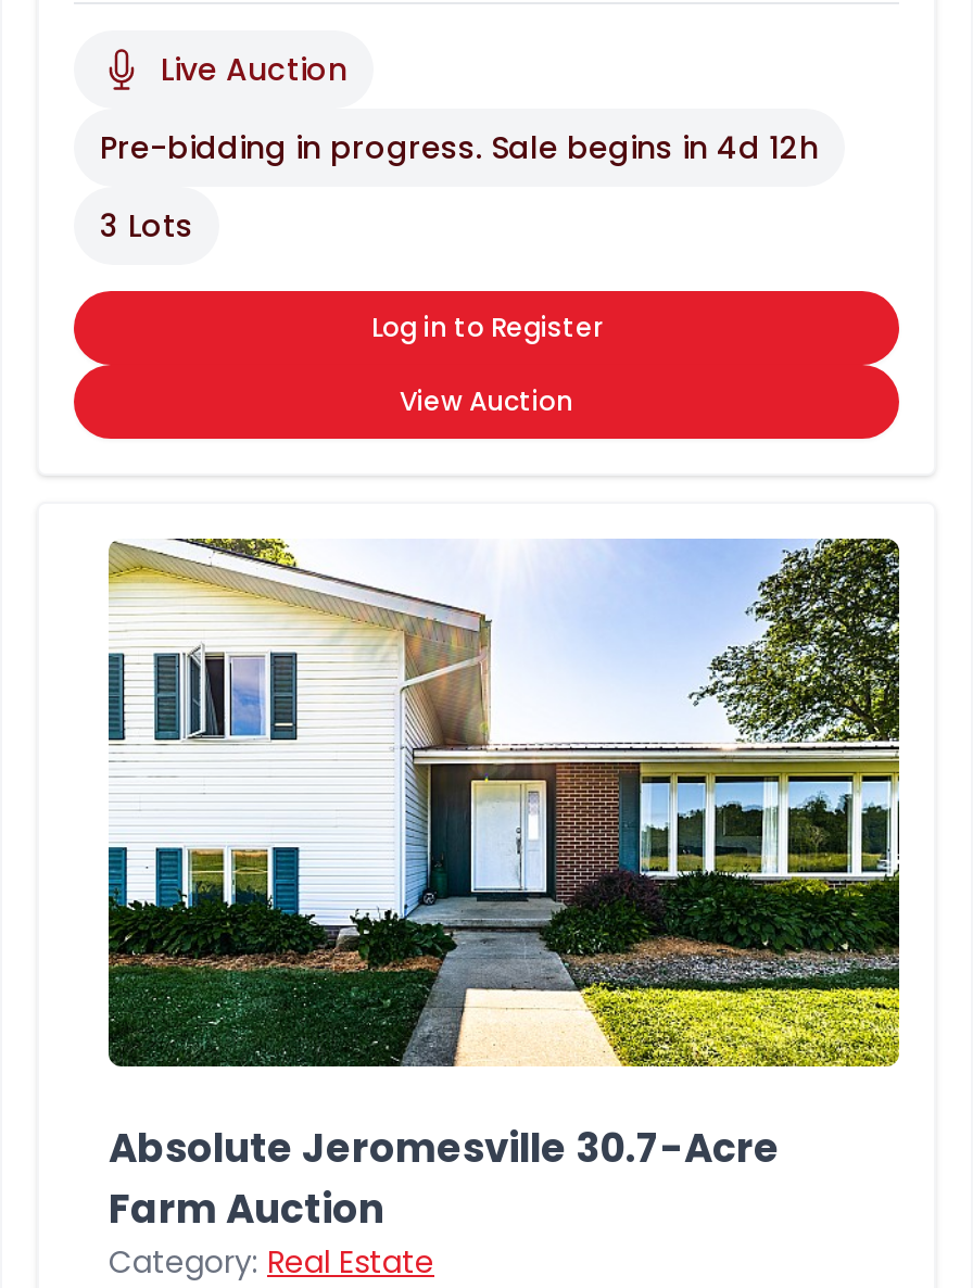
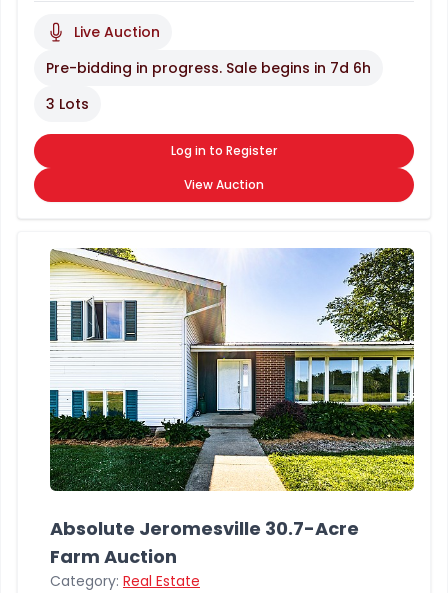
[100,126,819,169] Pre-bidding in progress. Sale begins in 4d 12h -> [46,58,371,78] Pre-bidding in progress. Sale begins in 7d 6h

